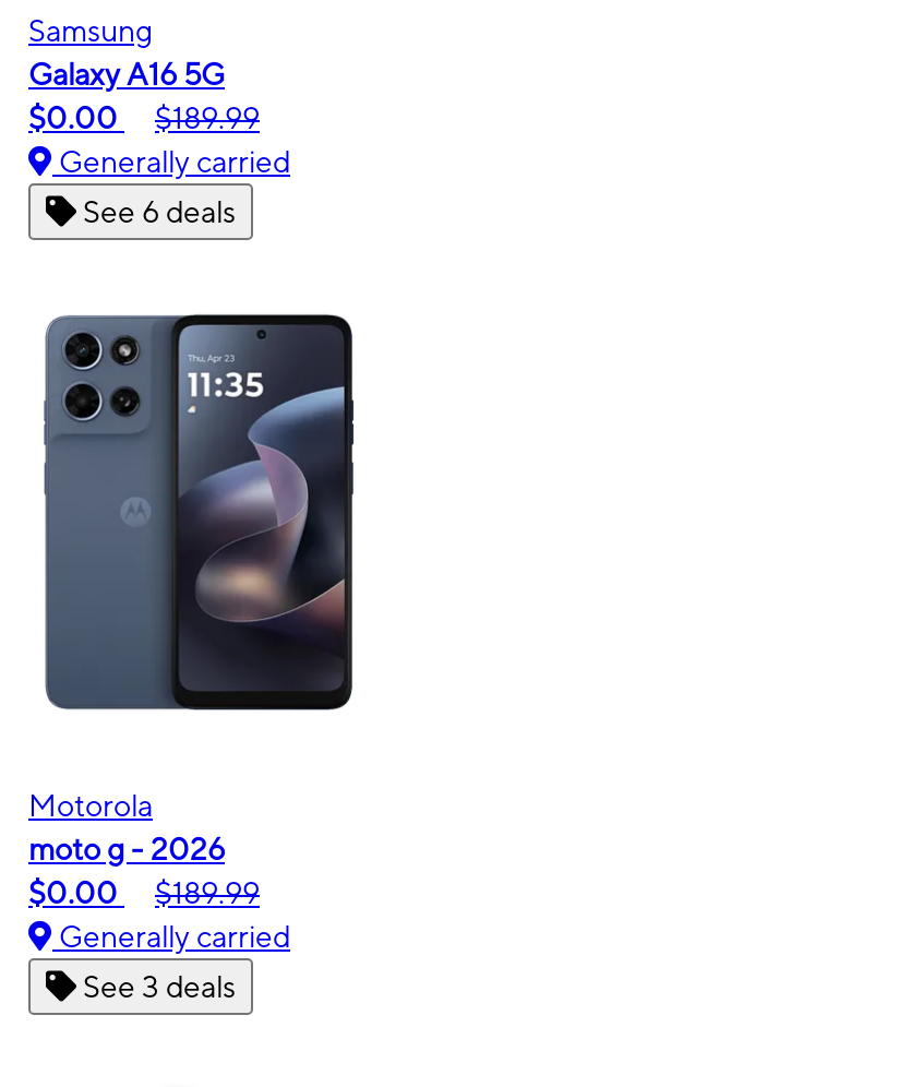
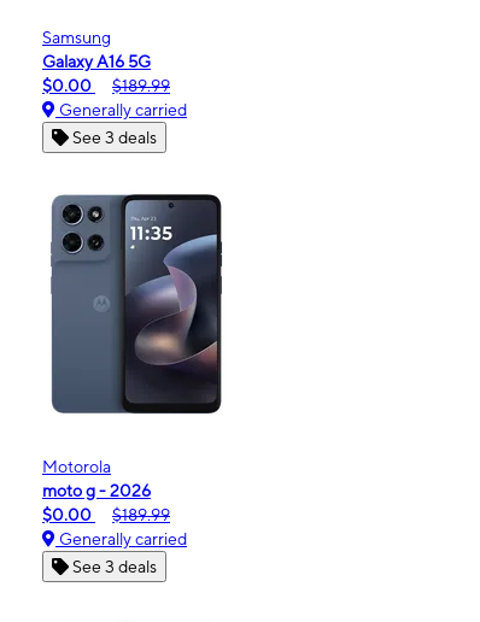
[83,193,236,228] See 6 deals -> [72,128,157,147] See 3 deals

